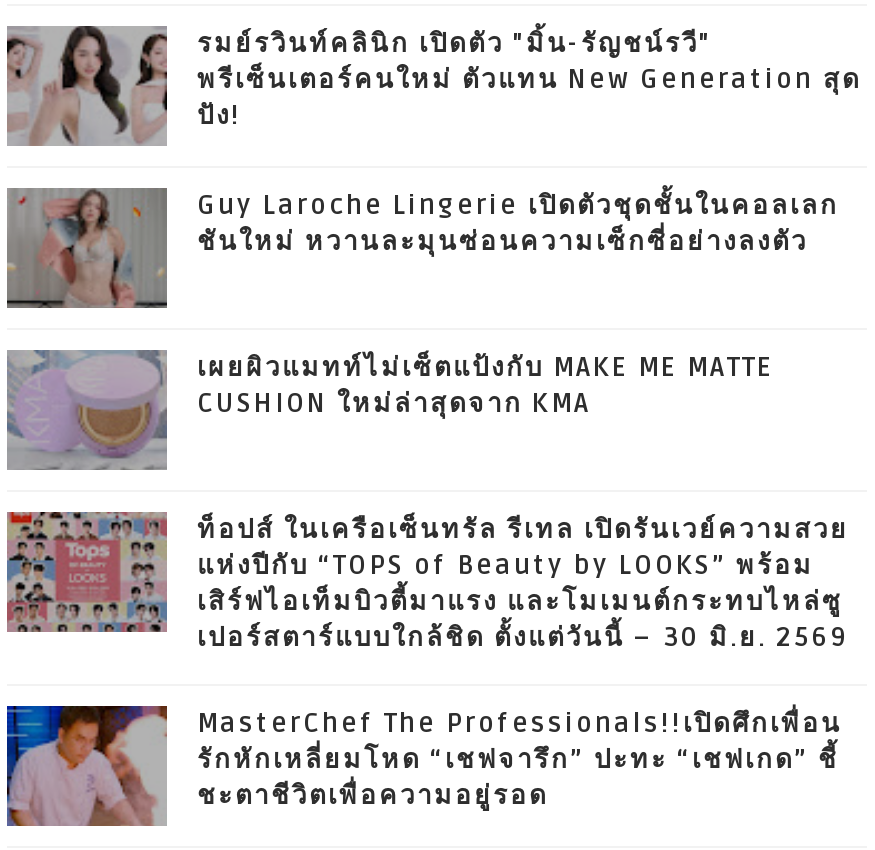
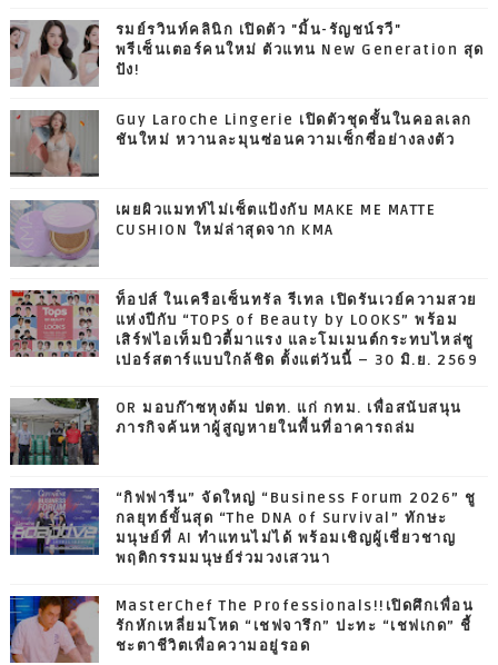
none -> [9,487,477,567] [image] | “กิฟฟารีน” จัดใหญ่ “Business Forum 2026” ชู | กลยุทธ์ขั้นสุด “The DNA of Survival” ทักษะ | มนุษย์ที่ AI ทำแทนไม่ได้ พร้อมเชิญผู้เชี่ยวชาญ | พฤติกรรมมนุษย์ร่วมวงเสวนา
none -> [10,397,462,466] [image] | OR มอบก๊าซหุงต้ม ปตท. แก่ กทม. เพื่อสนับสนุน | ภารกิจค้นหาผู้สูญหายในพื้นที่อาคารถล่ม

